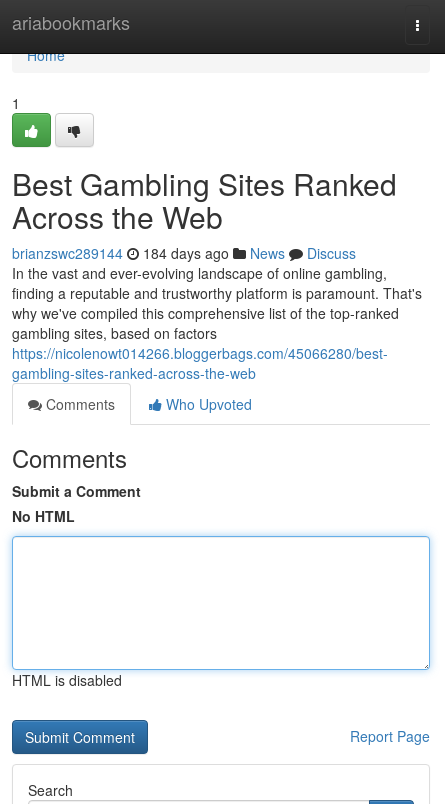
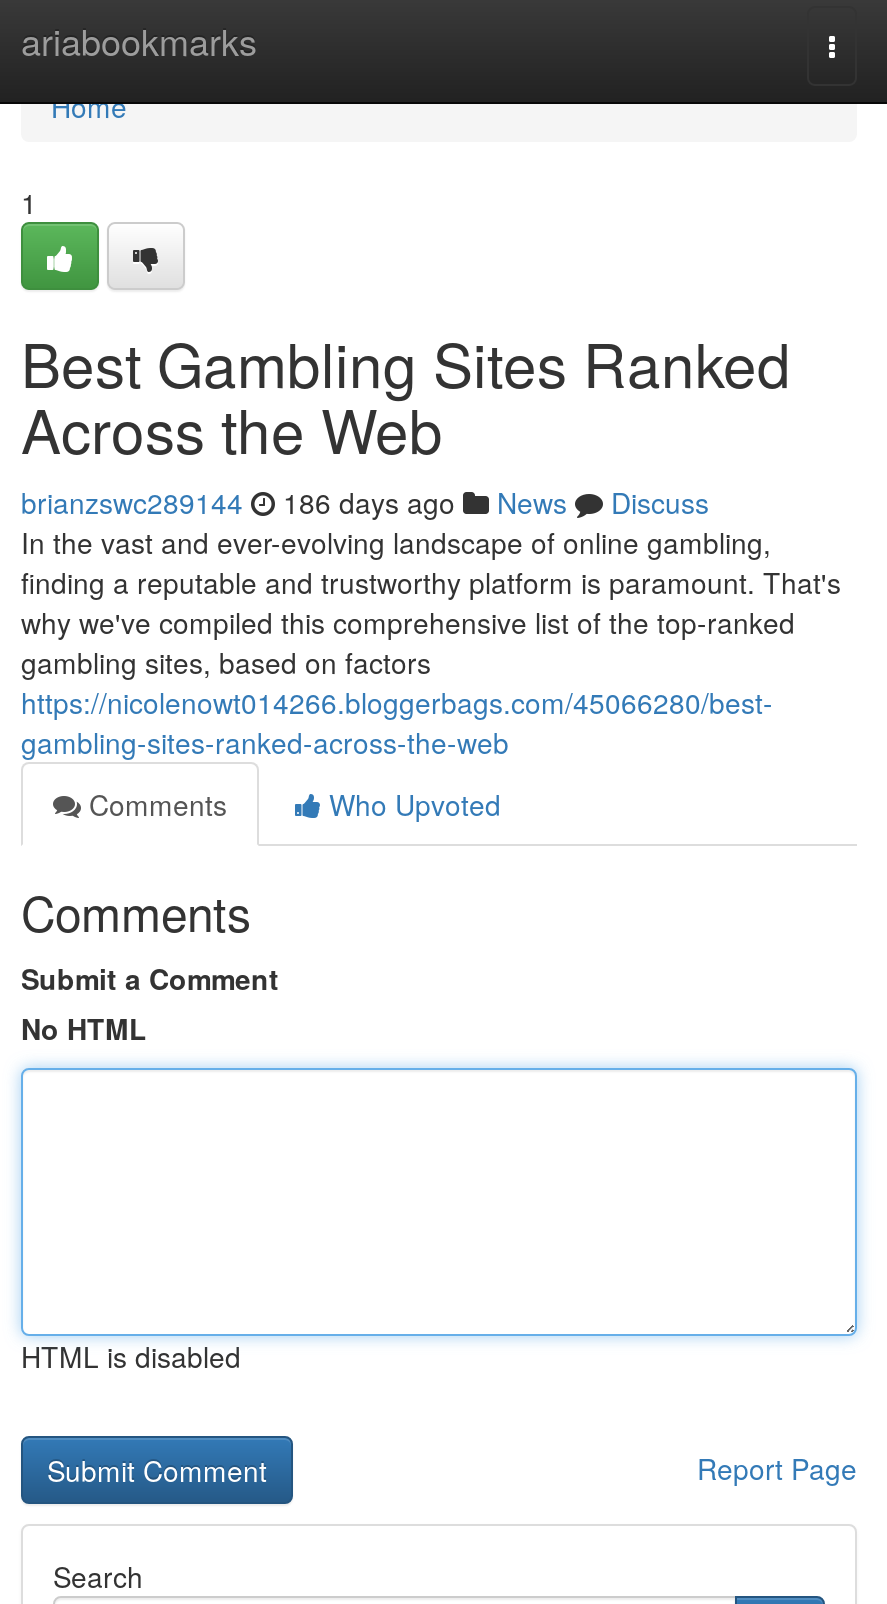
[12,243,356,263] brianzswc289144 184 days ago News Discuss -> [21,482,709,522] brianzswc289144 186 days ago News Discuss

